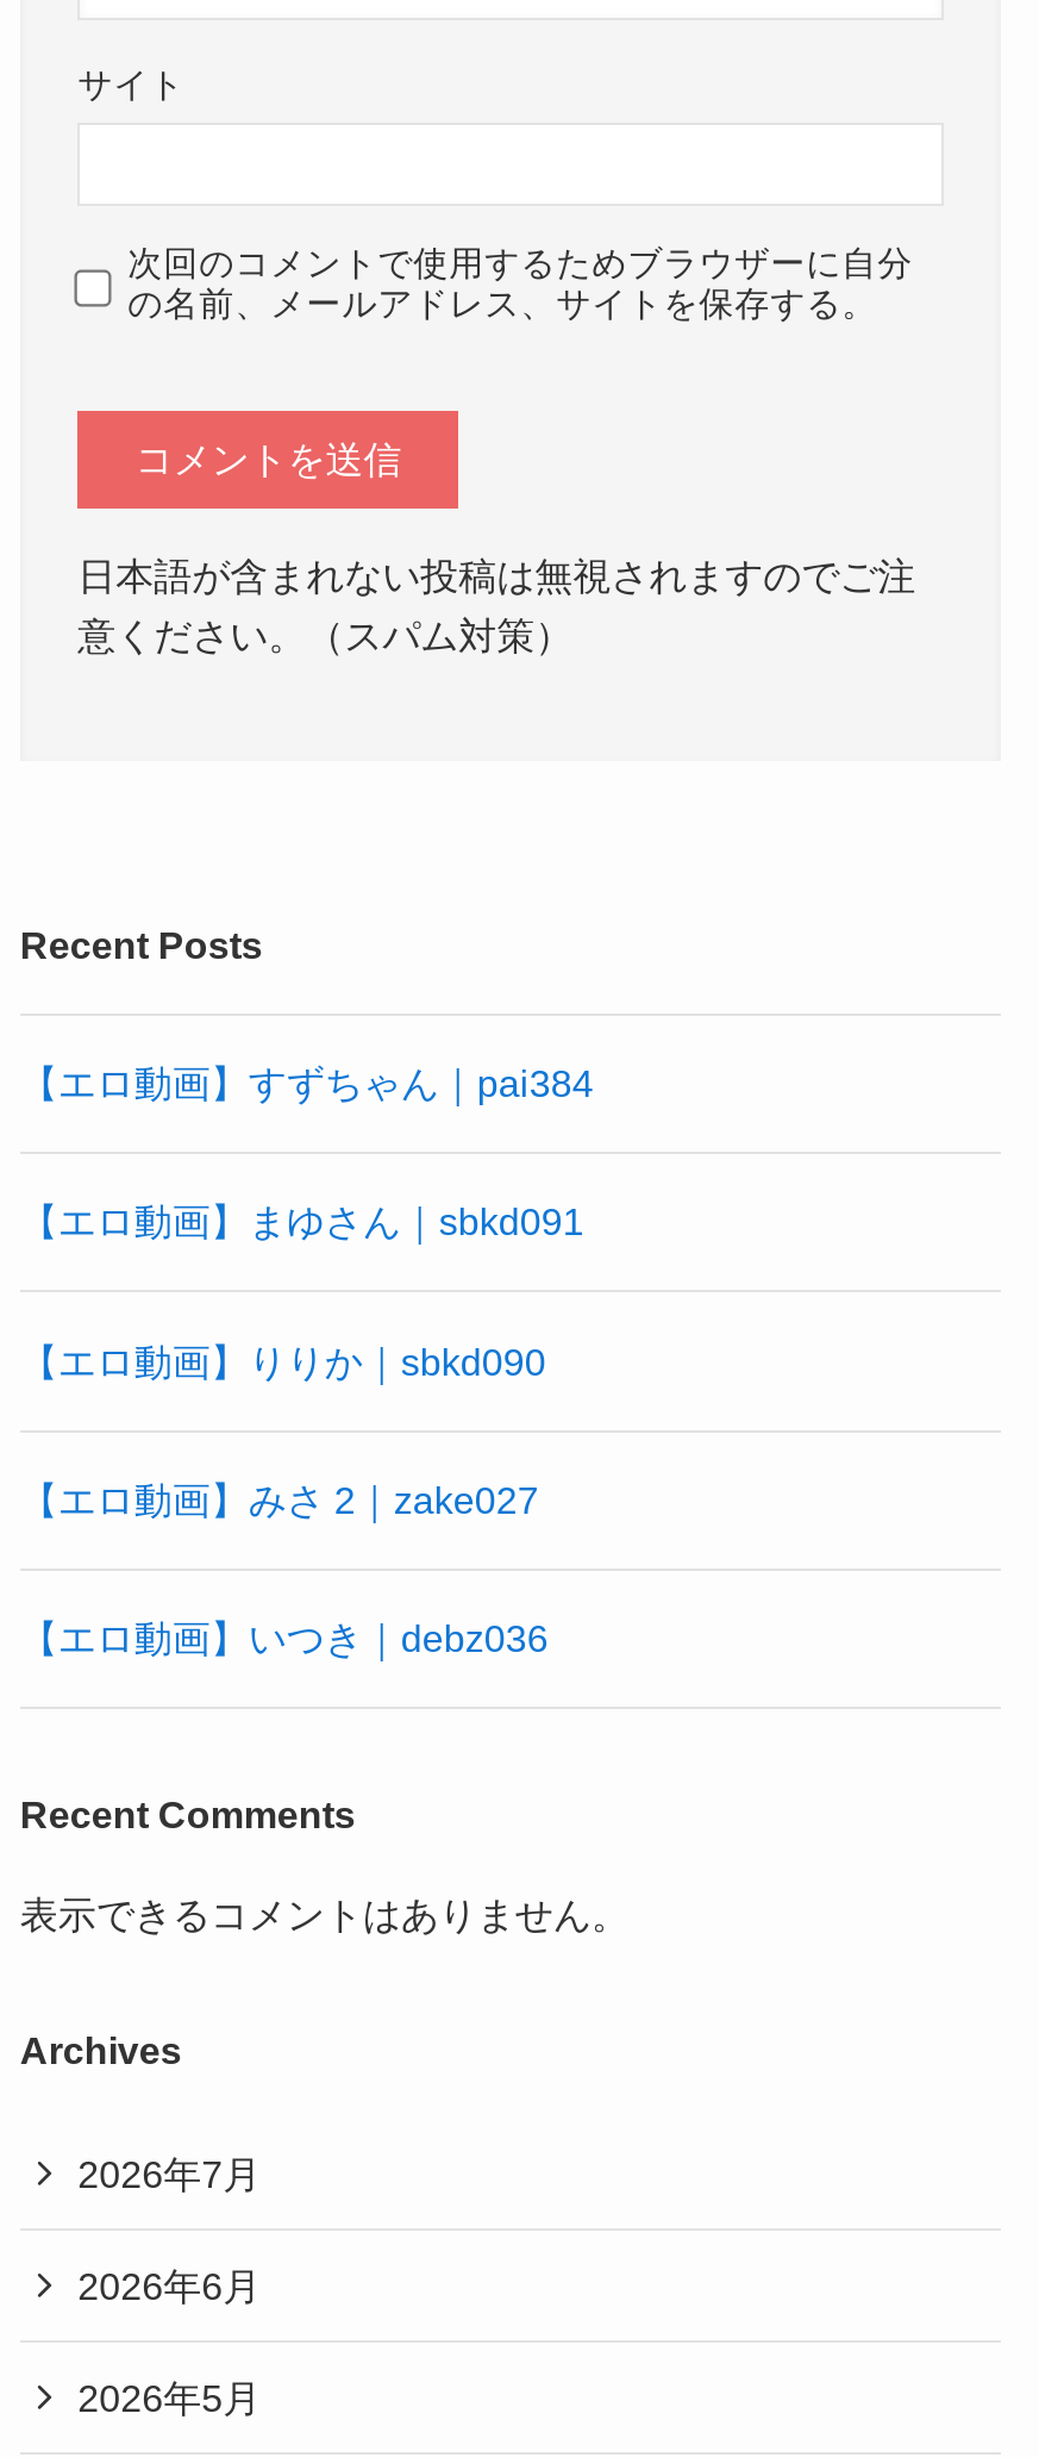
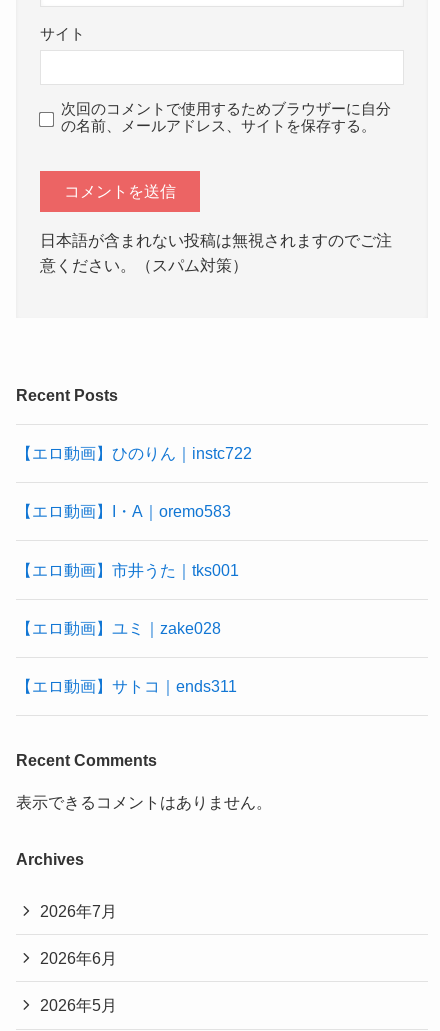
[20,1061,594,1104] 【エロ動画】すずちゃん｜pai384 -> [16,444,252,462] 【エロ動画】ひのりん｜instc722
[20,1200,584,1243] 【エロ動画】まゆさん｜sbkd091 -> [16,502,231,520] 【エロ動画】I・A｜oremo583
[20,1339,546,1382] 【エロ動画】りりか｜sbkd090 -> [16,561,239,579] 【エロ動画】市井うた｜tks001
[20,1478,539,1521] 【エロ動画】みさ 2｜zake027 -> [16,619,221,637] 【エロ動画】ユミ｜zake028
[20,1616,548,1659] 【エロ動画】いつき｜debz036 -> [16,677,237,695] 【エロ動画】サトコ｜ends311

